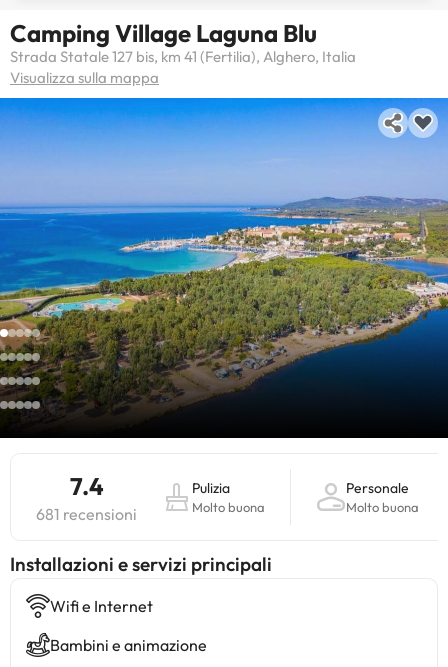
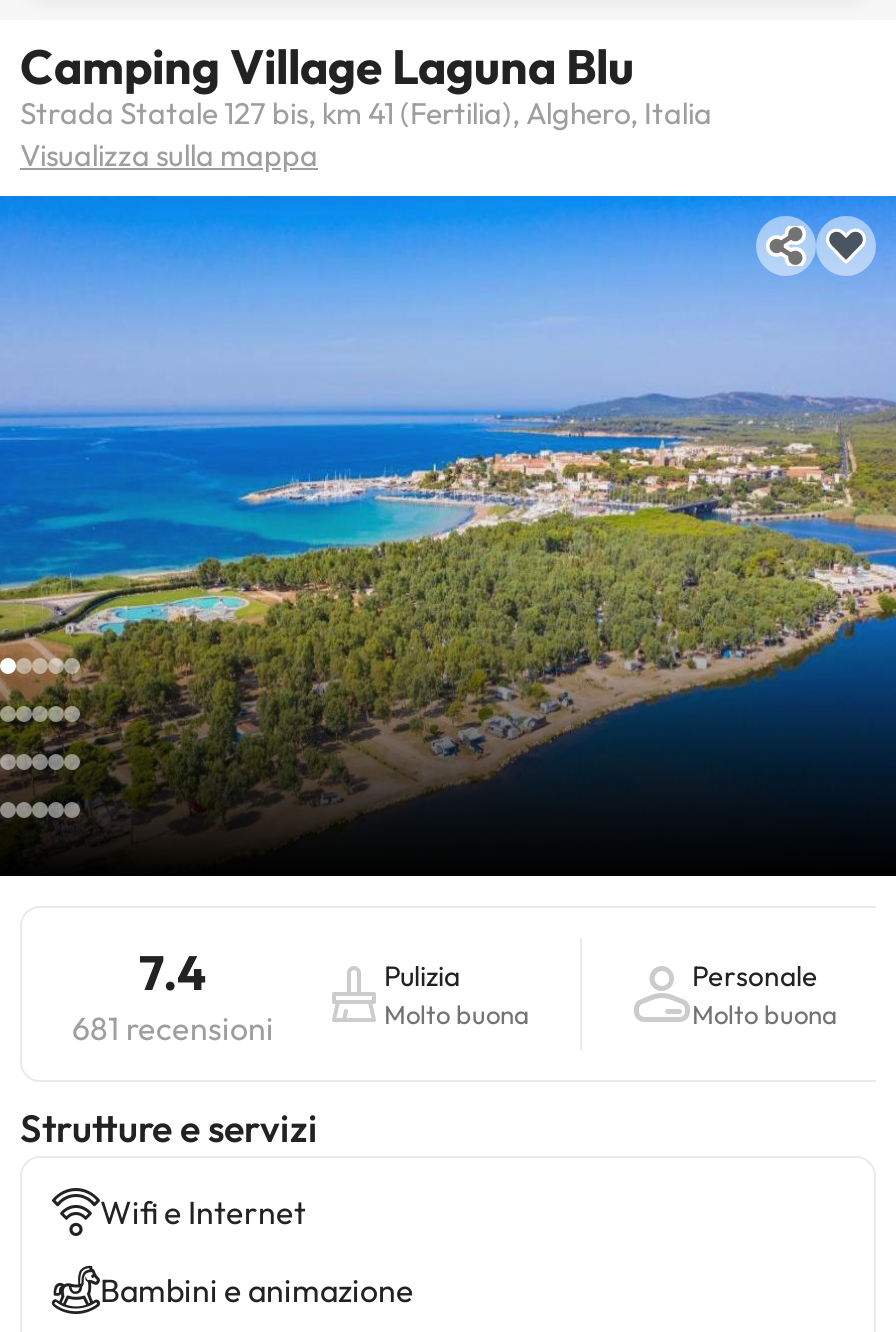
[10,552,272,576] Installazioni e servizi principali -> [20,1104,318,1152] Strutture e servizi

